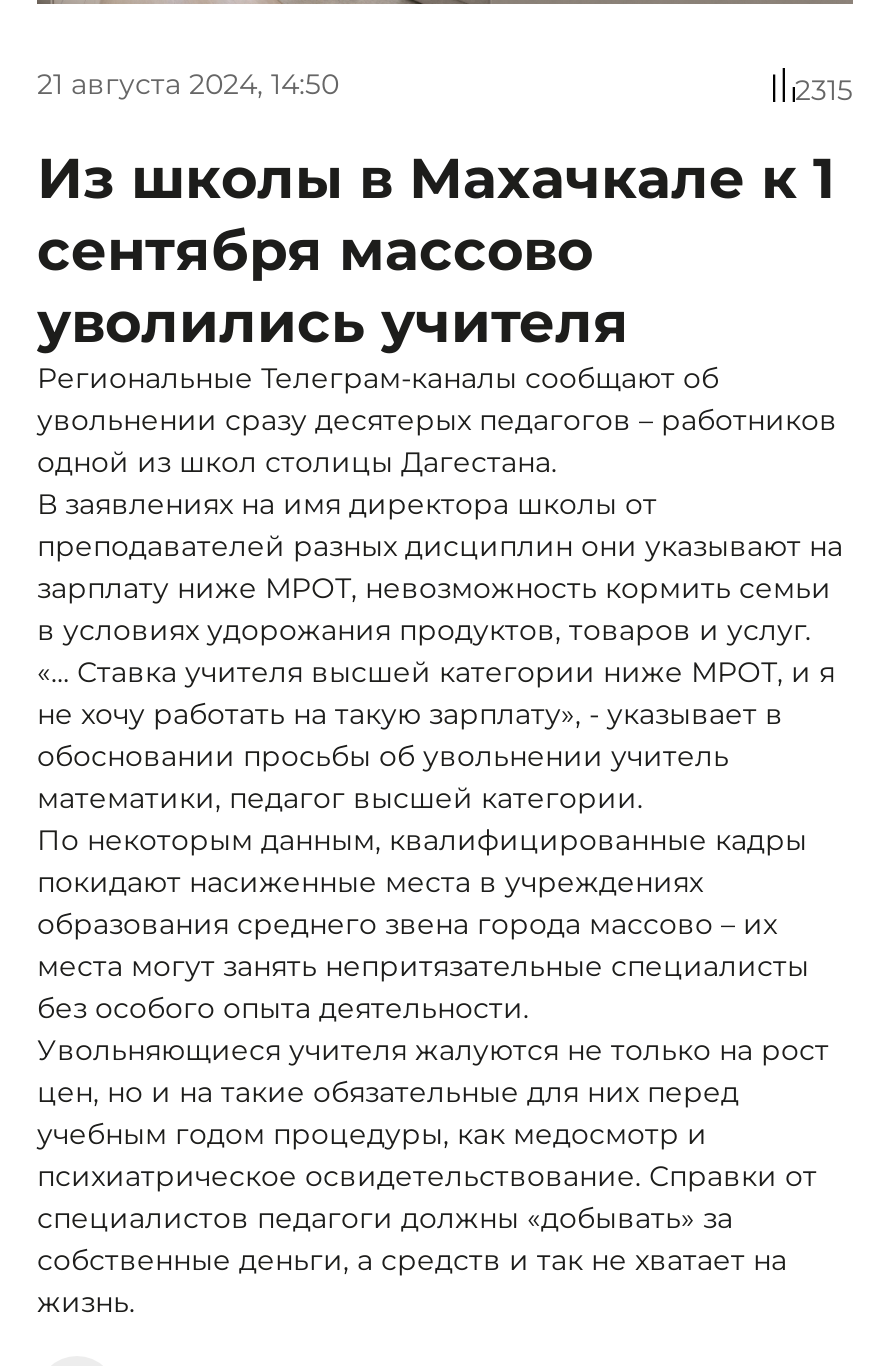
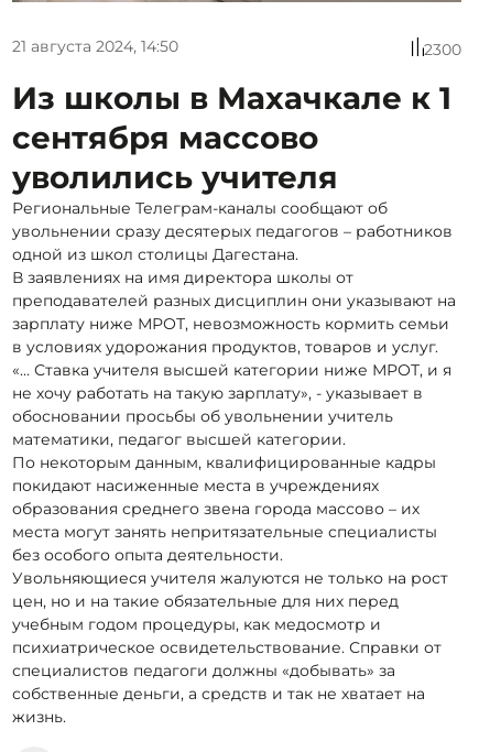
[795,71,853,107] 2315 -> [424,39,461,59] 2300

